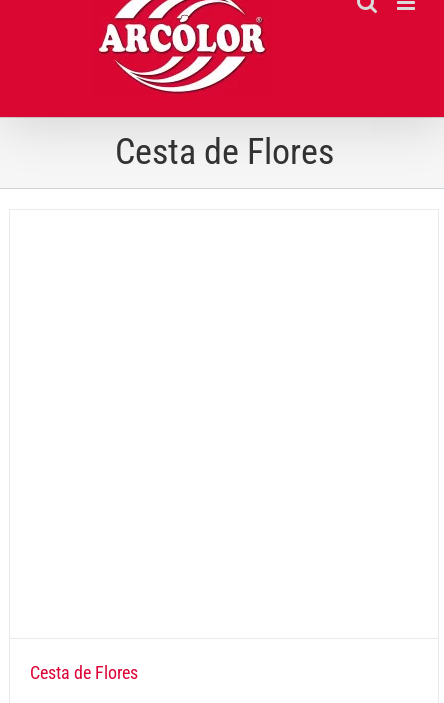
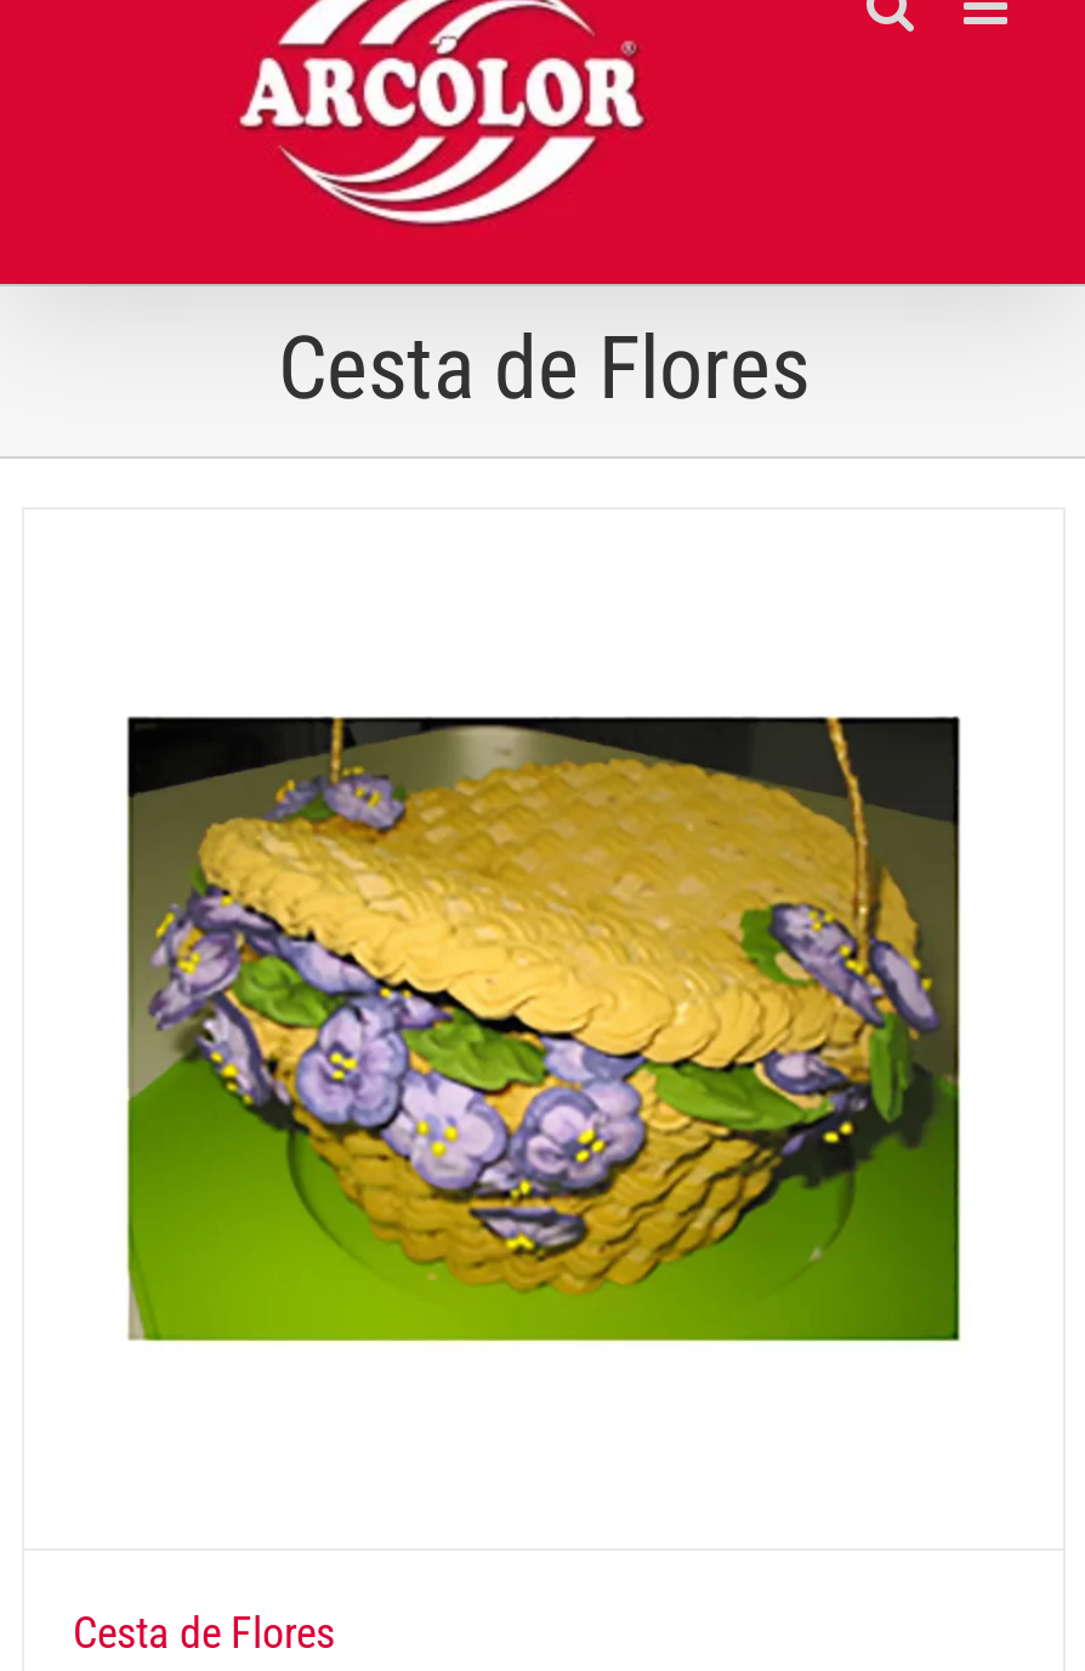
none -> [124,714,964,1345] [image]

